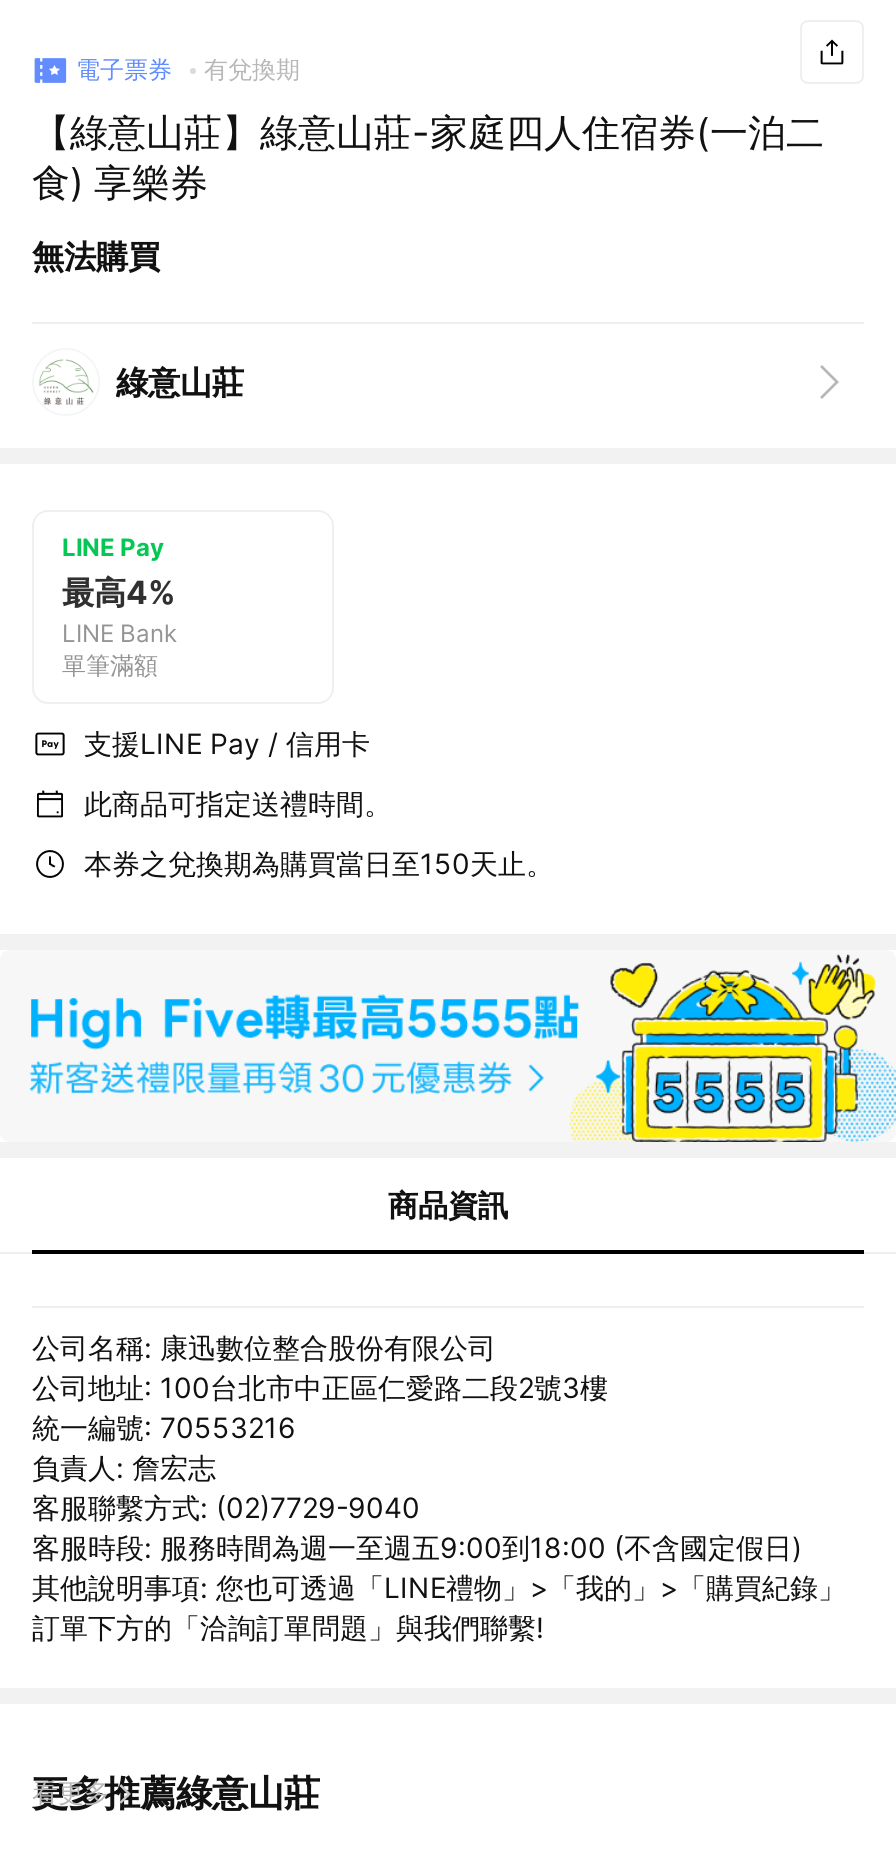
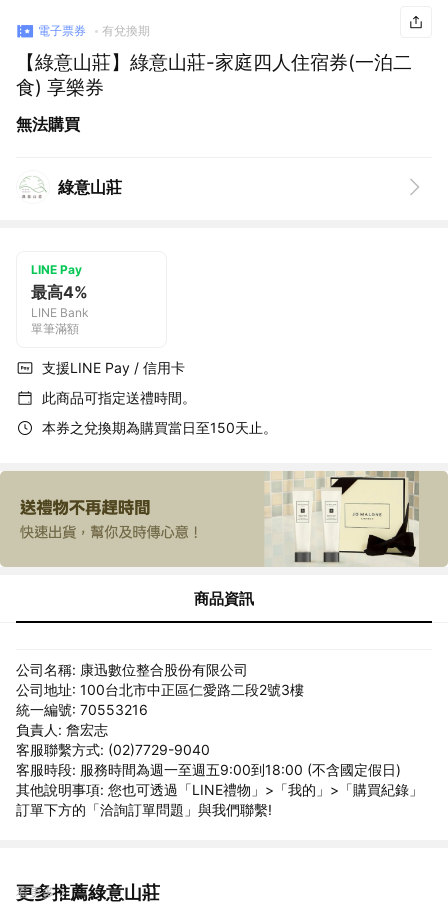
[6,950,890,1144] [image] -> [3,470,445,567] [image]

